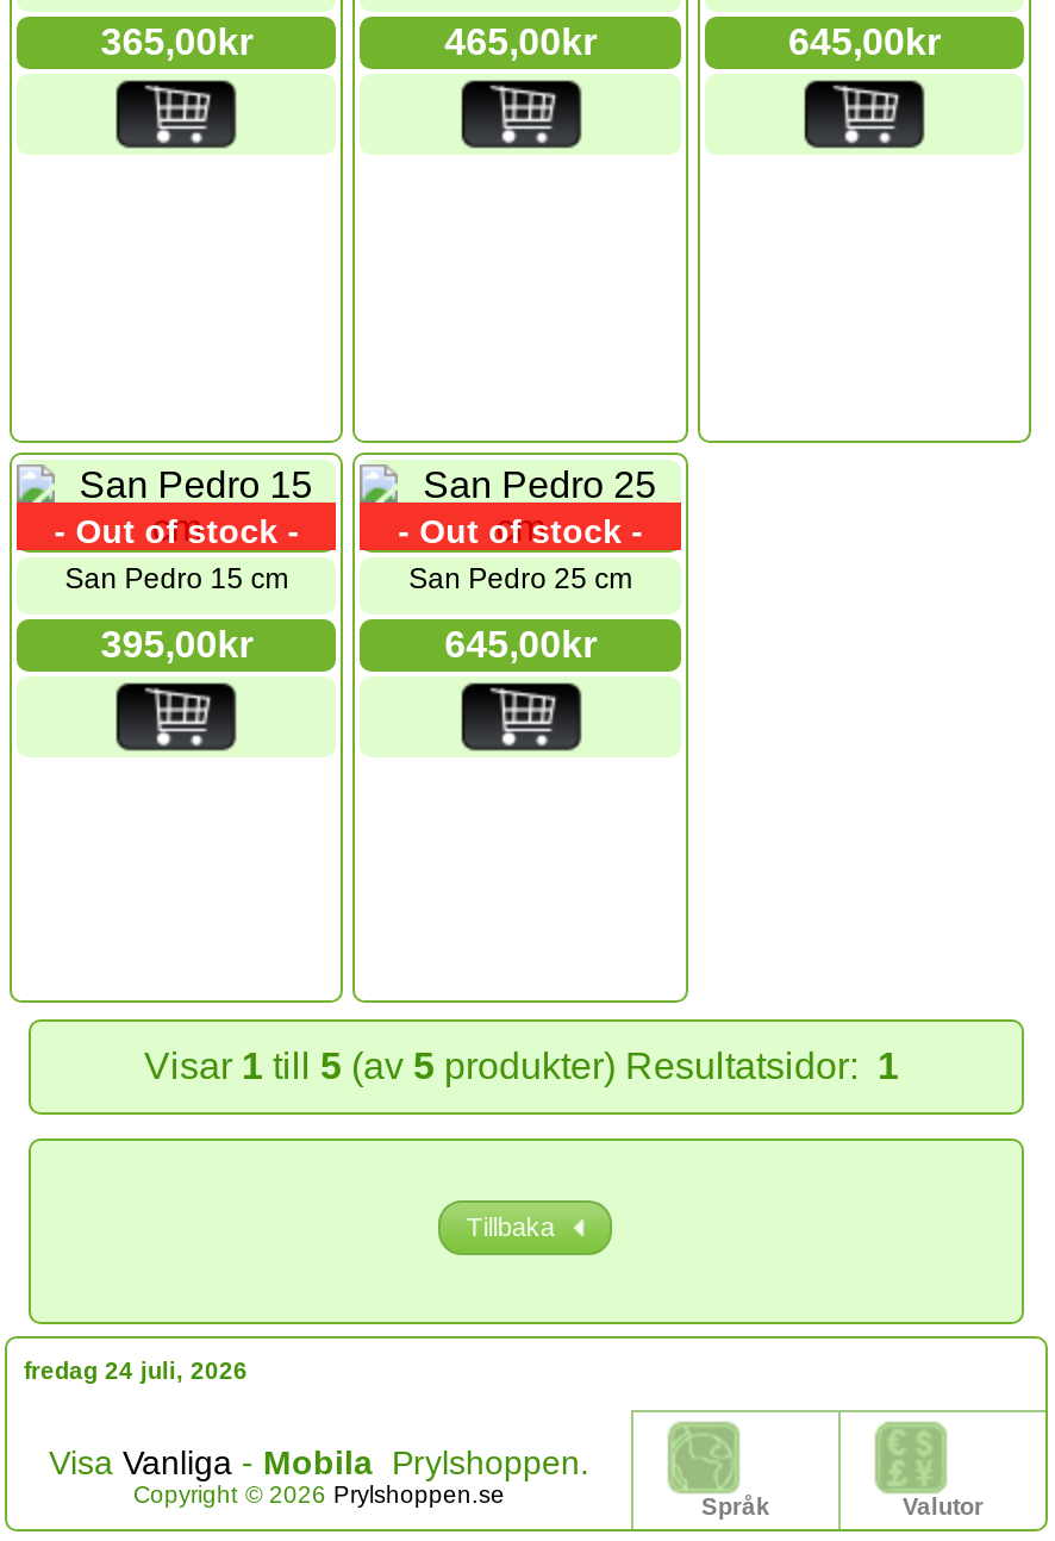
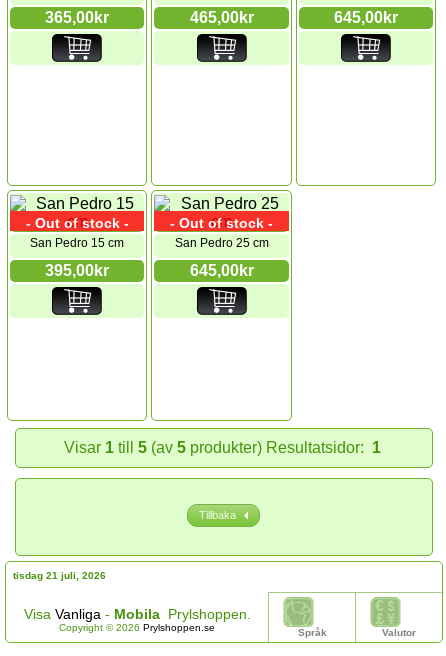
[10,1358,262,1384] fredag 24 juli, 2026 -> [7,570,112,581] tisdag 21 juli, 2026

